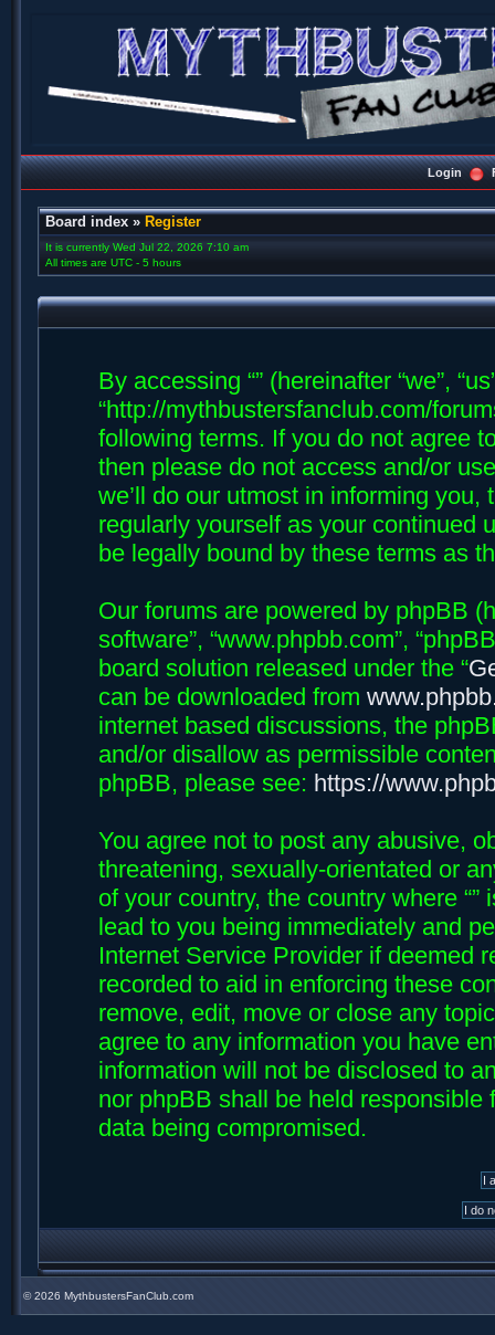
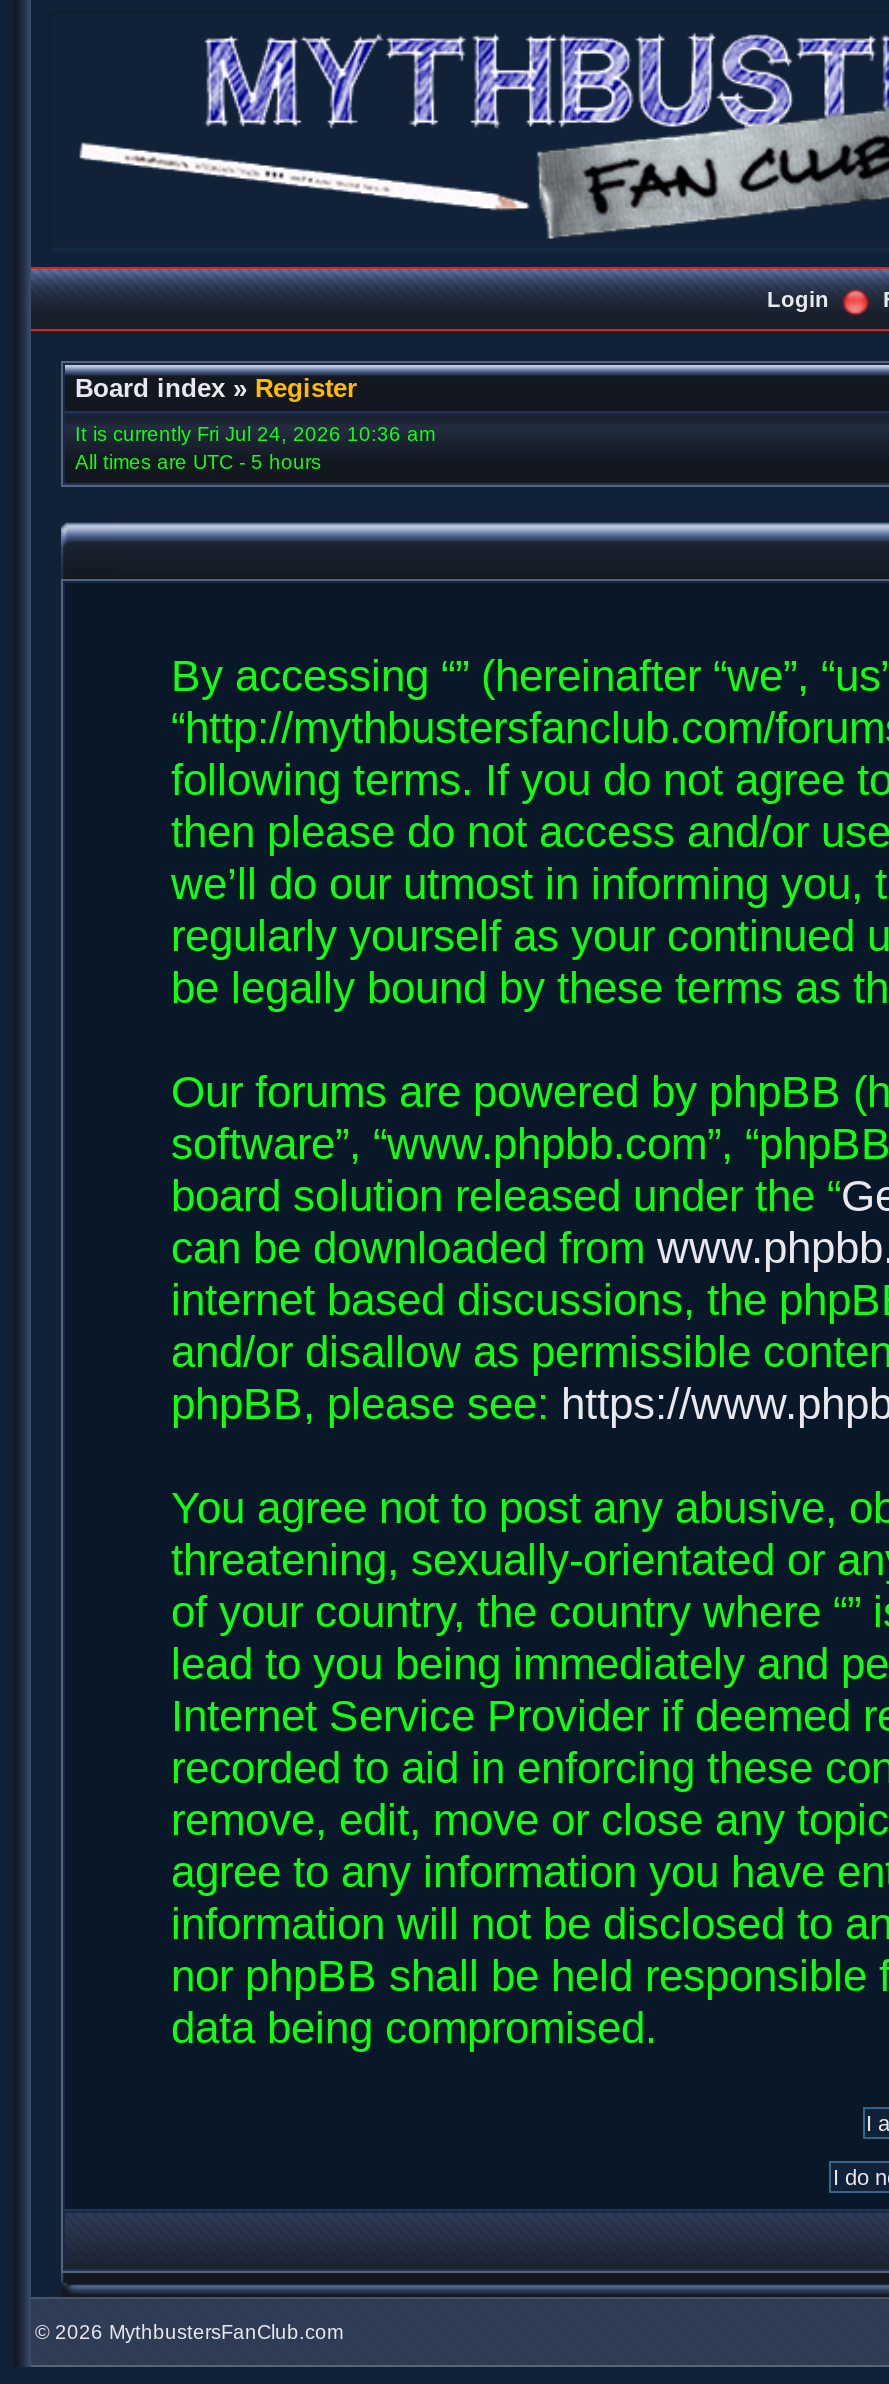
[45,241,249,253] It is currently Wed Jul 22, 2026 7:10 am -> [75,423,435,445] It is currently Fri Jul 24, 2026 10:36 am

